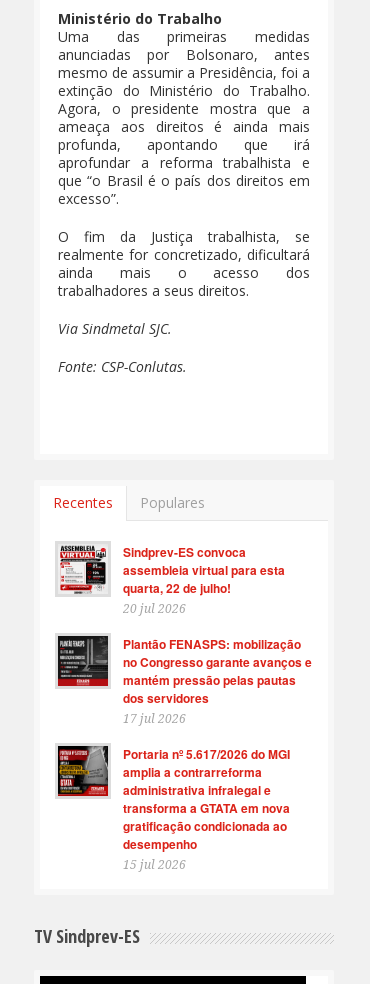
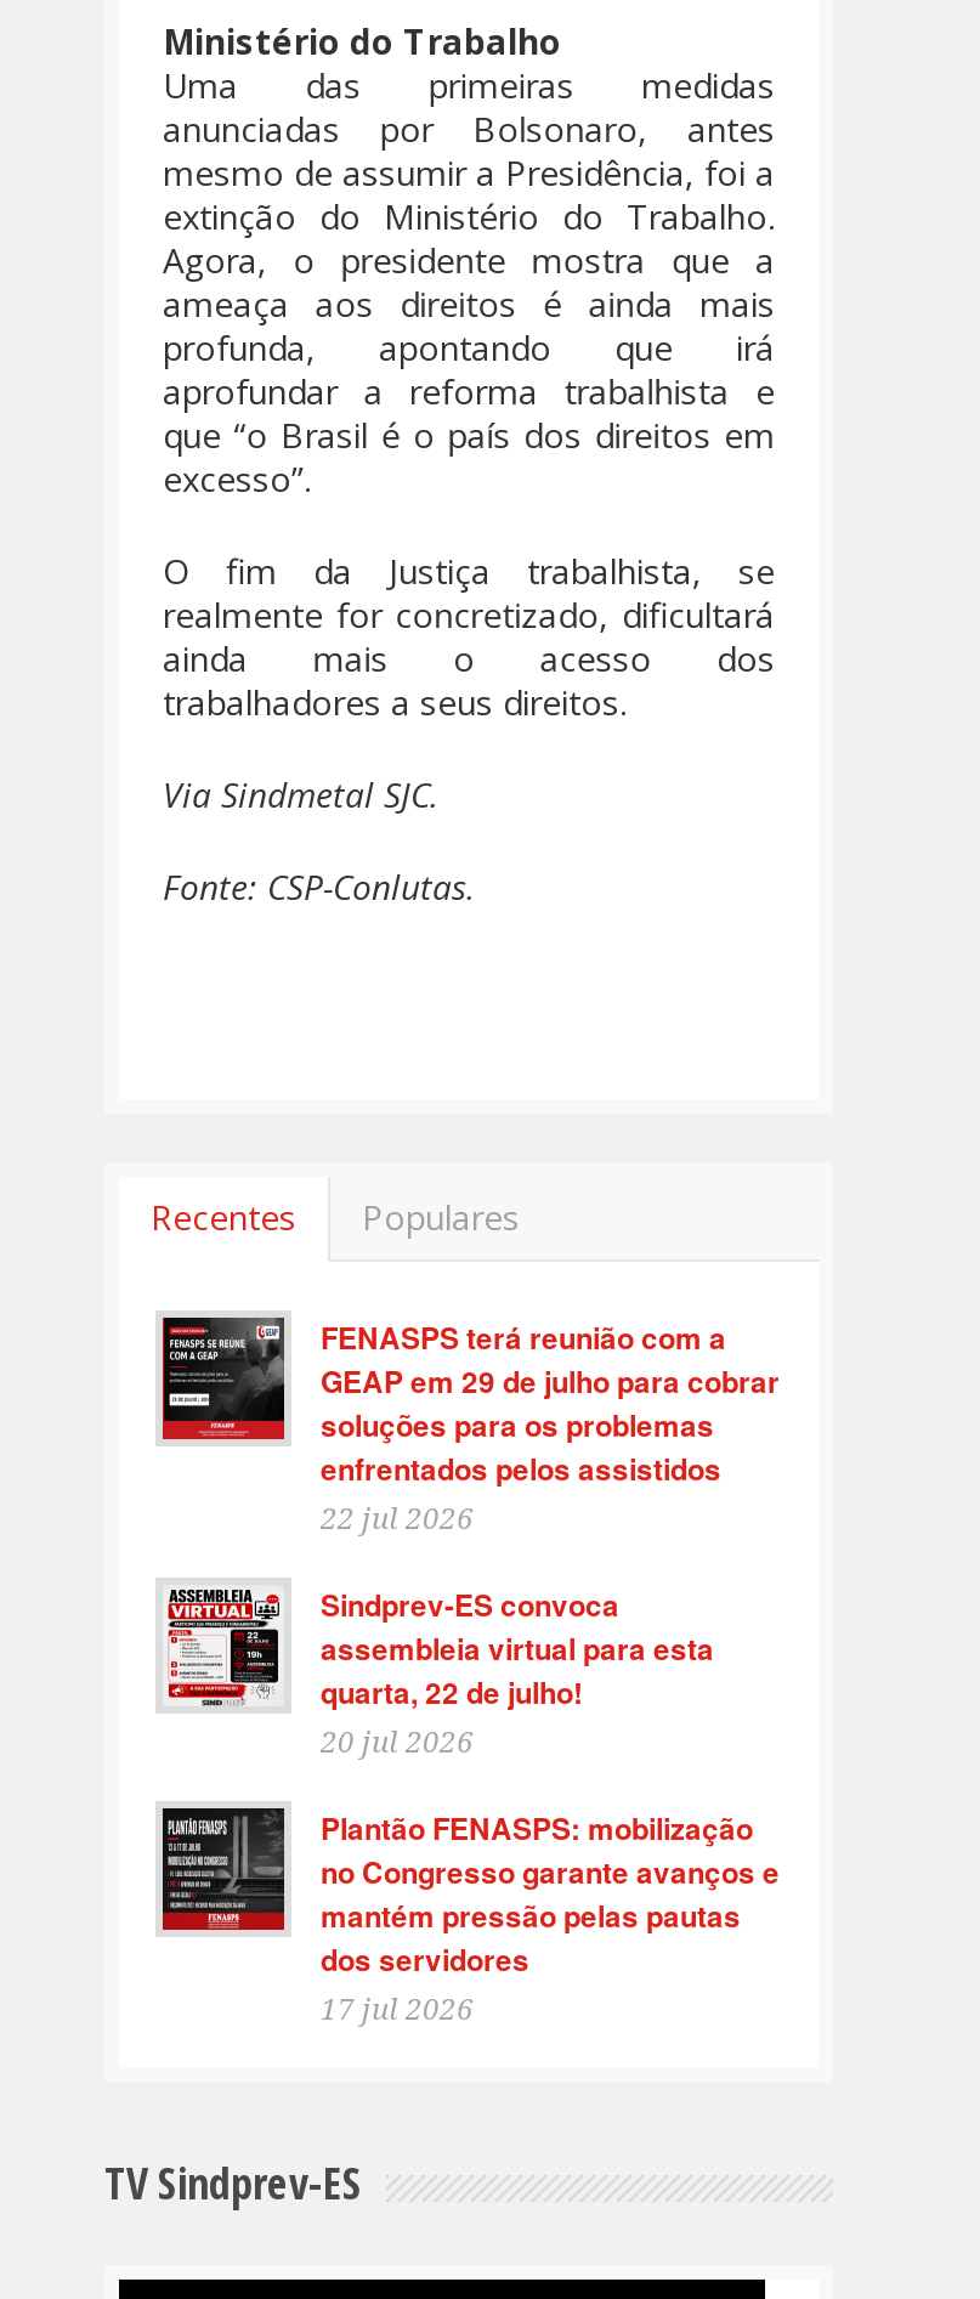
none -> [160,1315,780,1536] [image] | FENASPS terá reunião com a | GEAP em 29 de julho para cobrar | soluções para os problemas | enfrentados pelos assistidos | 22 jul 2026
moved [58,543,312,726] -> [163,1582,780,2026]: [image] | Sindprev-ES convoca | assembleia virtual para esta | ... | dos servidores | 17 jul 2026
[56,744,290,872] [image] | Portaria nº 5.617/2026 do MGI | amplia a contrarreforma | administrativa infralegal e | transforma a GTATA em nova | gratificação condicionada ao | desempenho | 15 jul 2026 -> none

